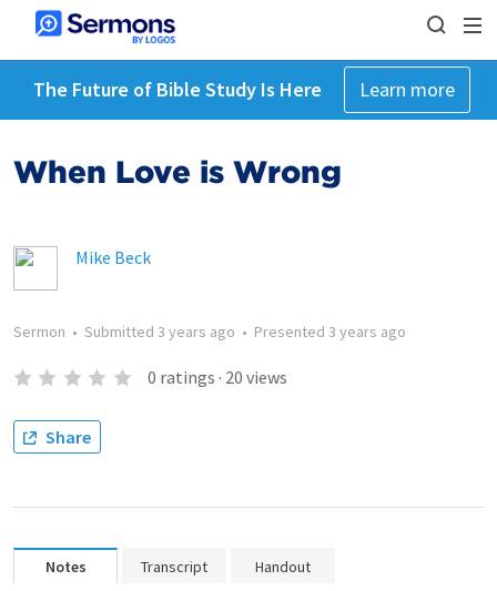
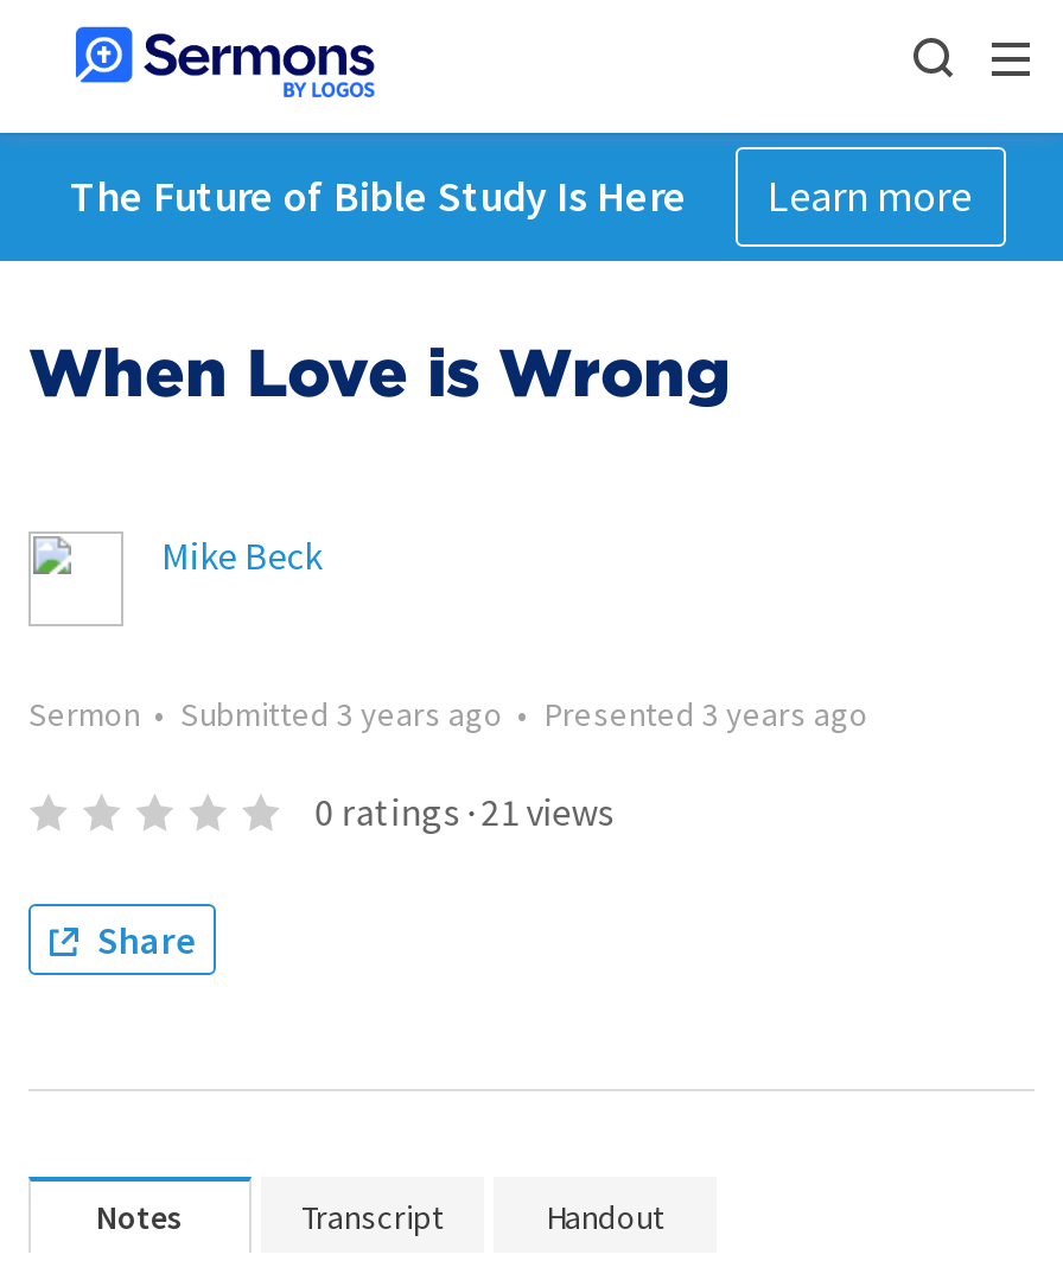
[147,366,287,388] 0 ratings · 20 views -> [315,788,614,835] 0 ratings · 21 views

